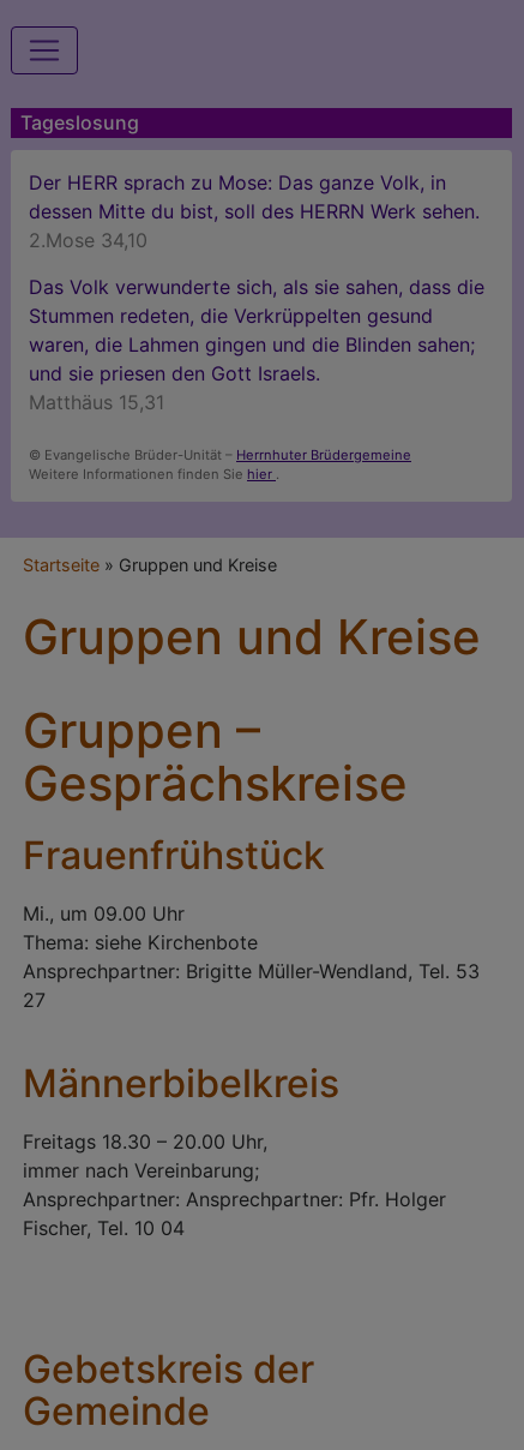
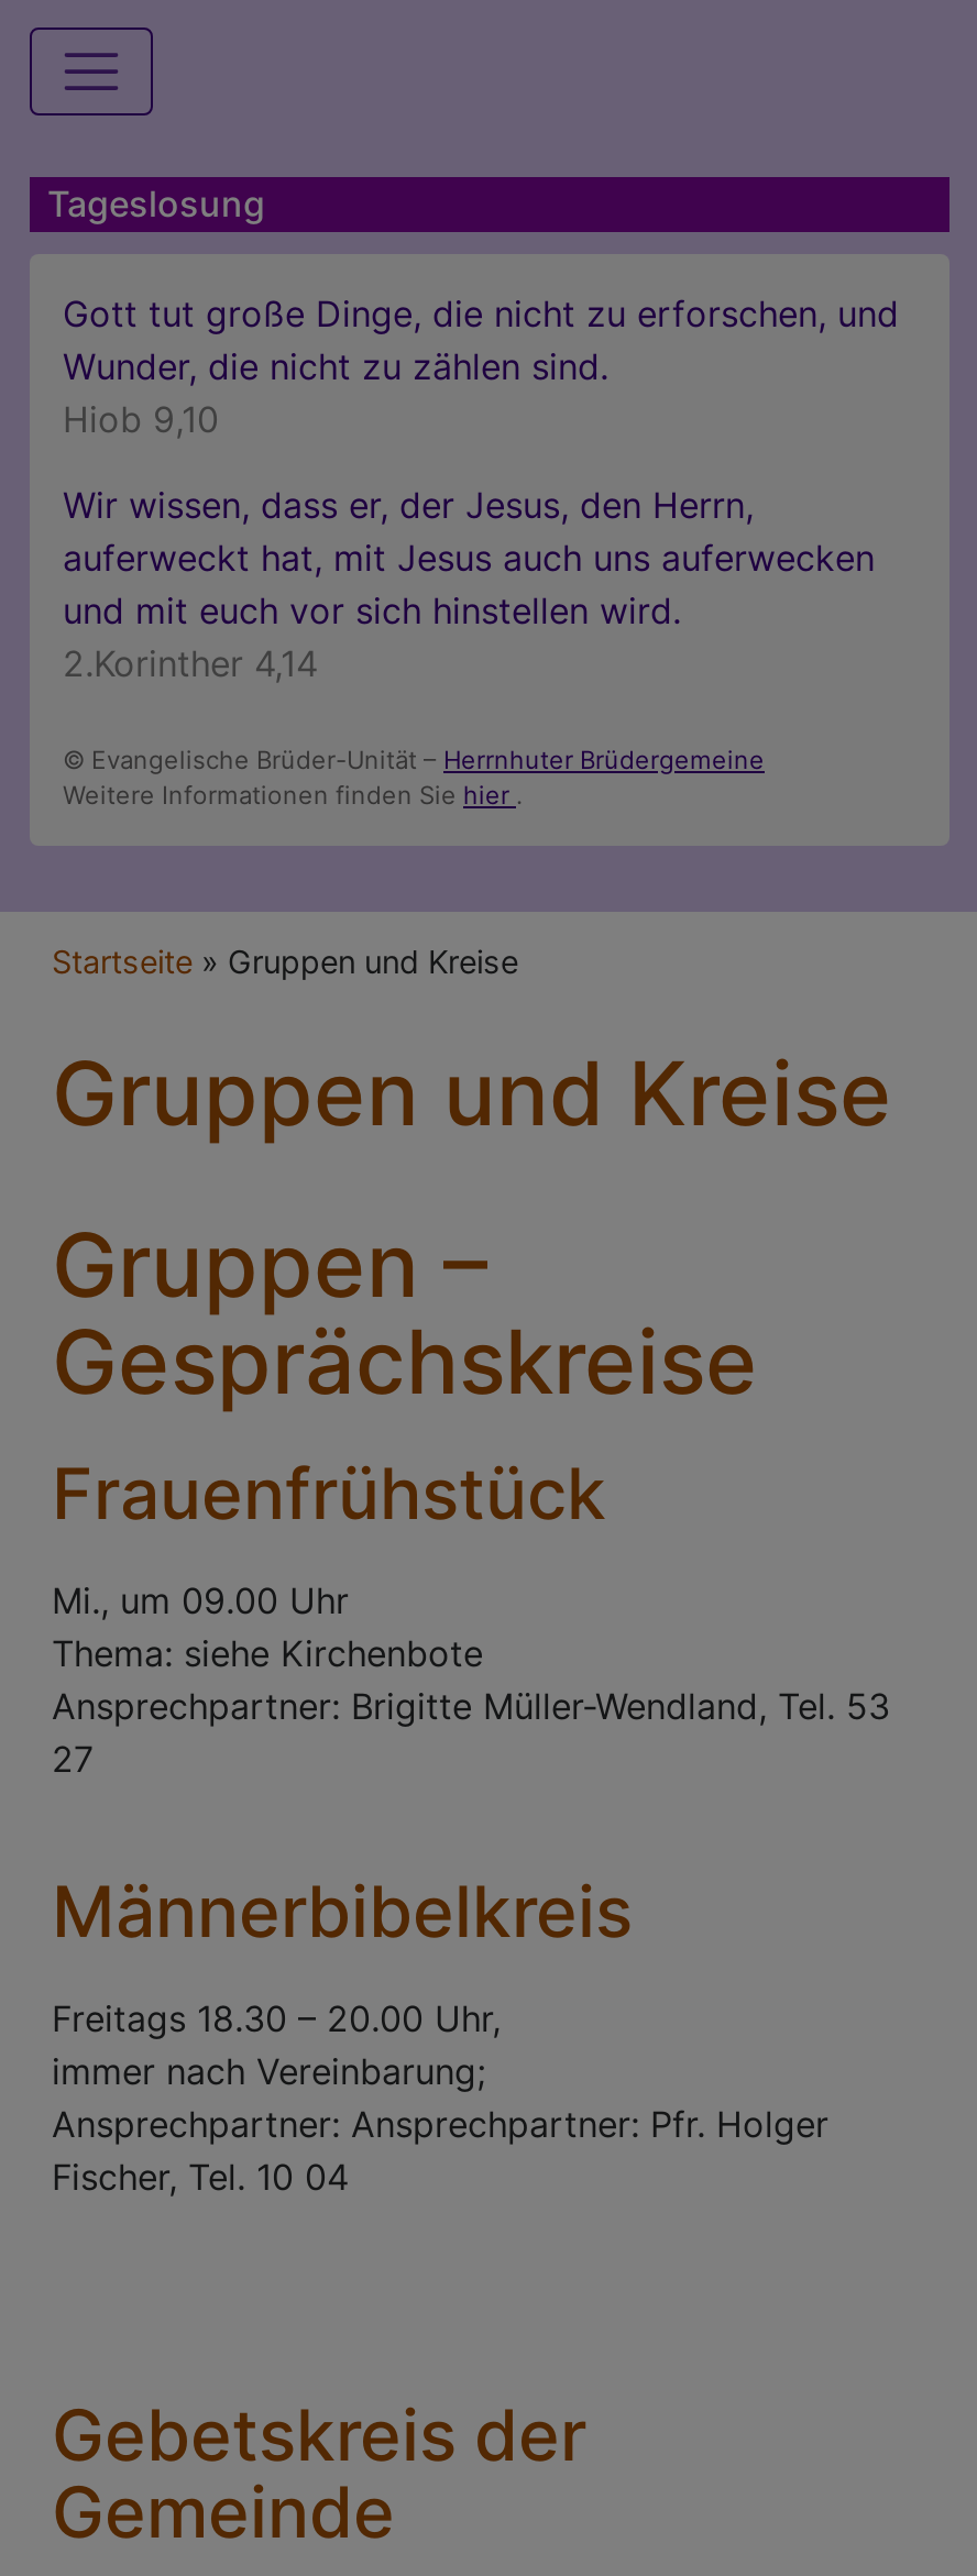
[29,171,480,252] Der HERR sprach zu Mose: Das ganze Volk, in | dessen Mitte du bist, soll des HERRN Werk sehen. | 2.Mose 34,10 -> [63,292,899,442] Gott tut große Dinge, die nicht zu erforschen, und | Wunder, die nicht zu zählen sind. | Hiob 9,10
[29,275,484,414] Das Volk verwunderte sich, als sie sahen, dass die | Stummen redeten, die Verkrüppelten gesund | waren, die Lahmen gingen und die Blinden sahen; | und sie priesen den Gott Israels. | Matthäus 15,31 -> [63,483,875,686] Wir wissen, dass er, der Jesus, den Herrn, | auferweckt hat, mit Jesus auch uns auferwecken | und mit euch vor sich hinstellen wird. | 2.Korinther 4,14

